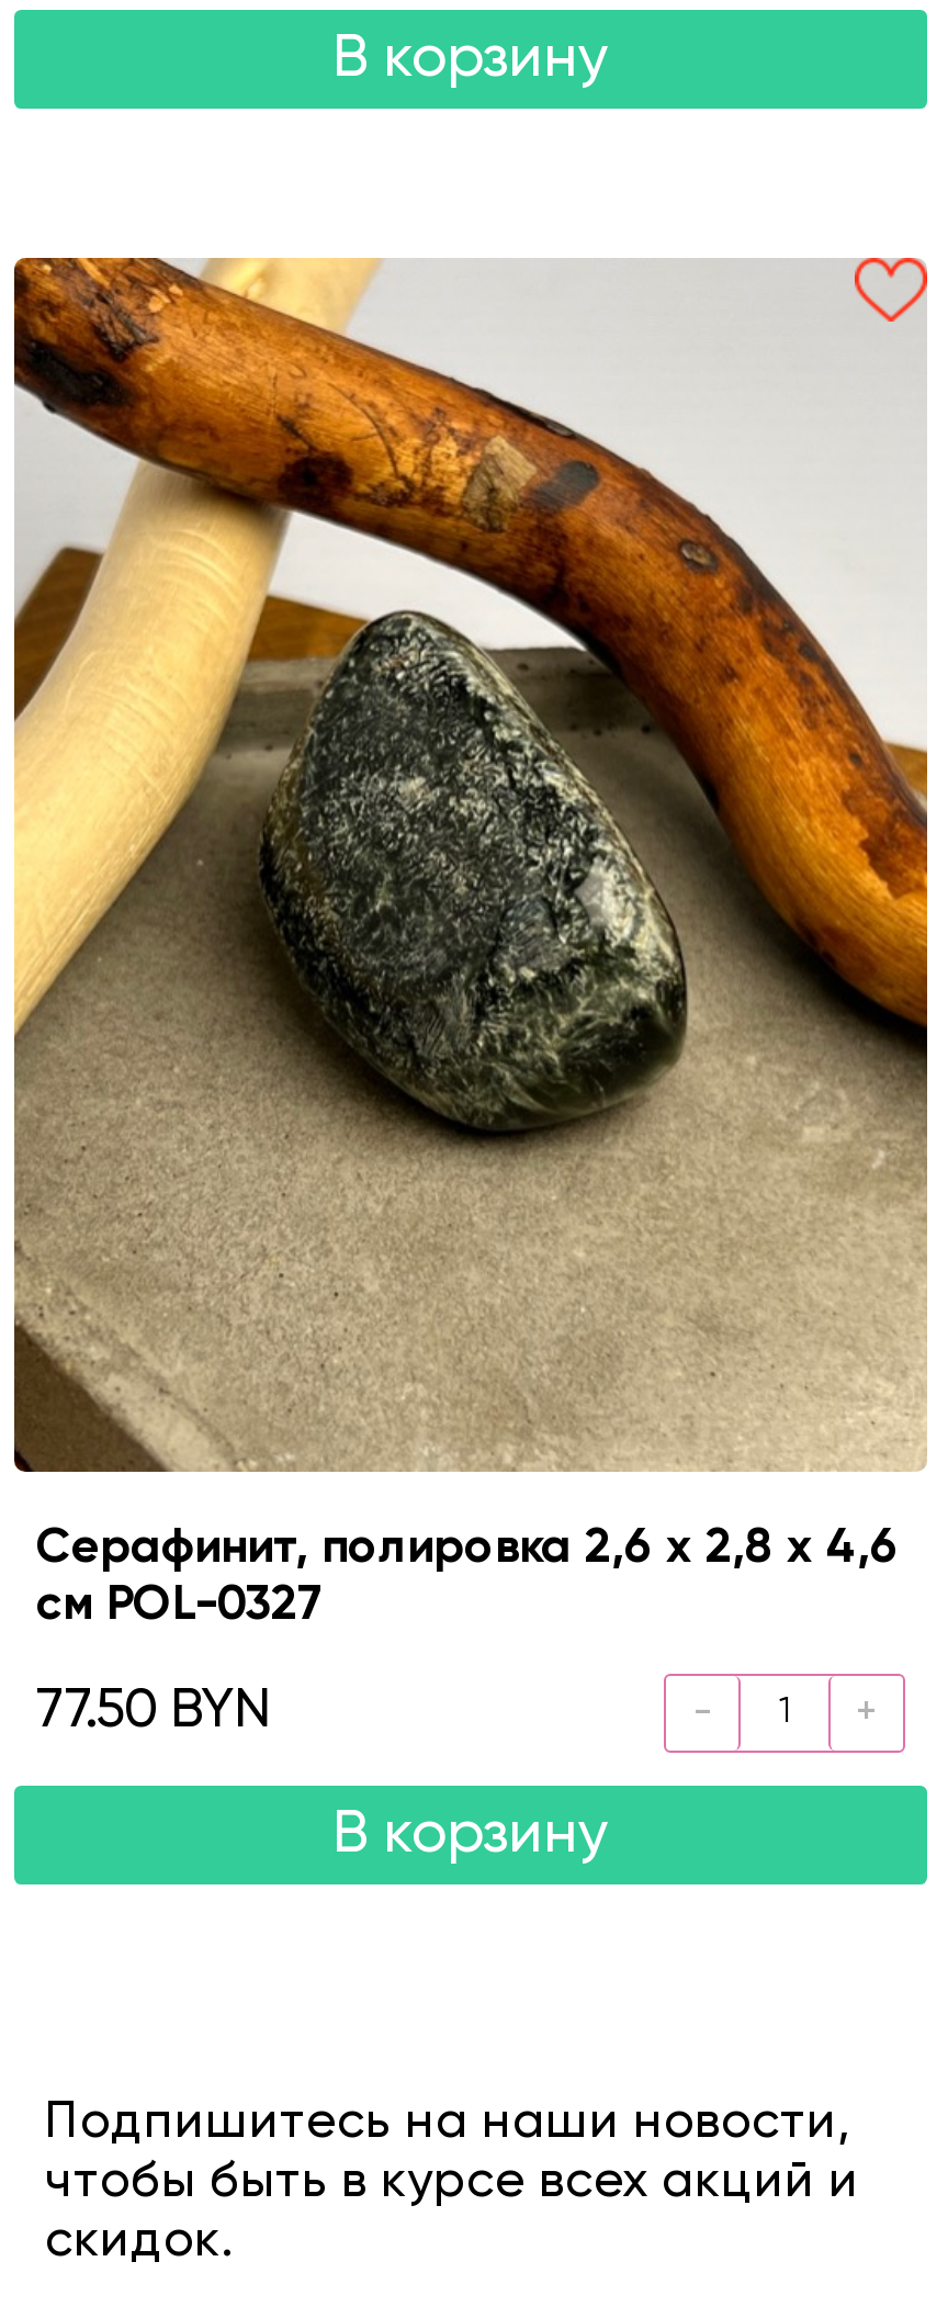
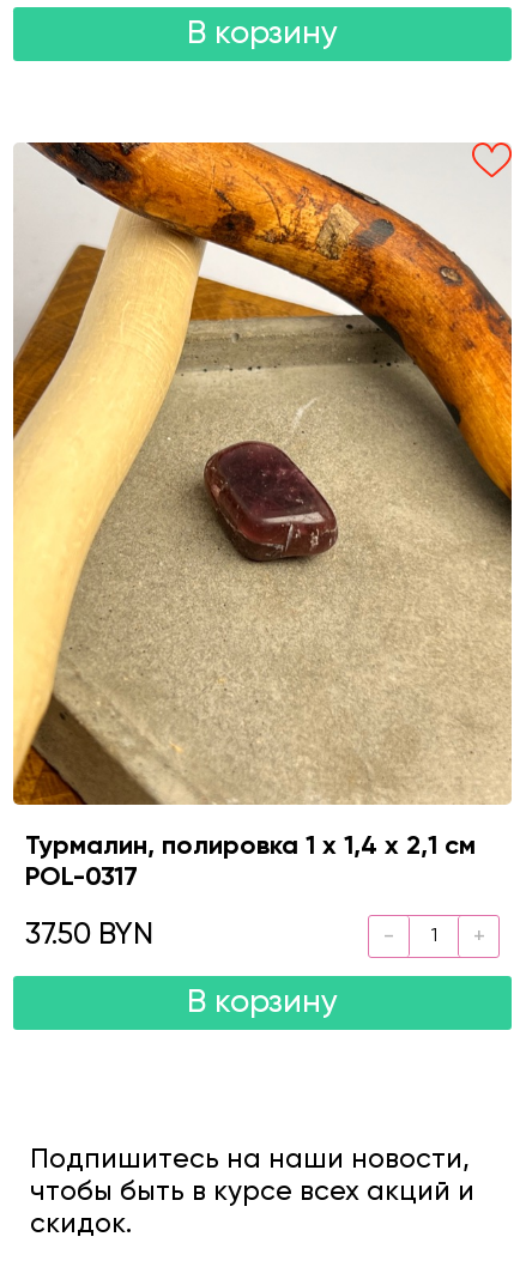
[12,256,929,1629] [image] | Серафинит, полировка 2,6 х 2,8 х 4,6 | см POL-0327 -> [12,141,513,891] [image] | Турмалин, полировка 1 х 1,4 х 2,1 см | POL-0317
[36,1684,271,1739] 77.50 BYN -> [25,921,153,951] 37.50 BYN

